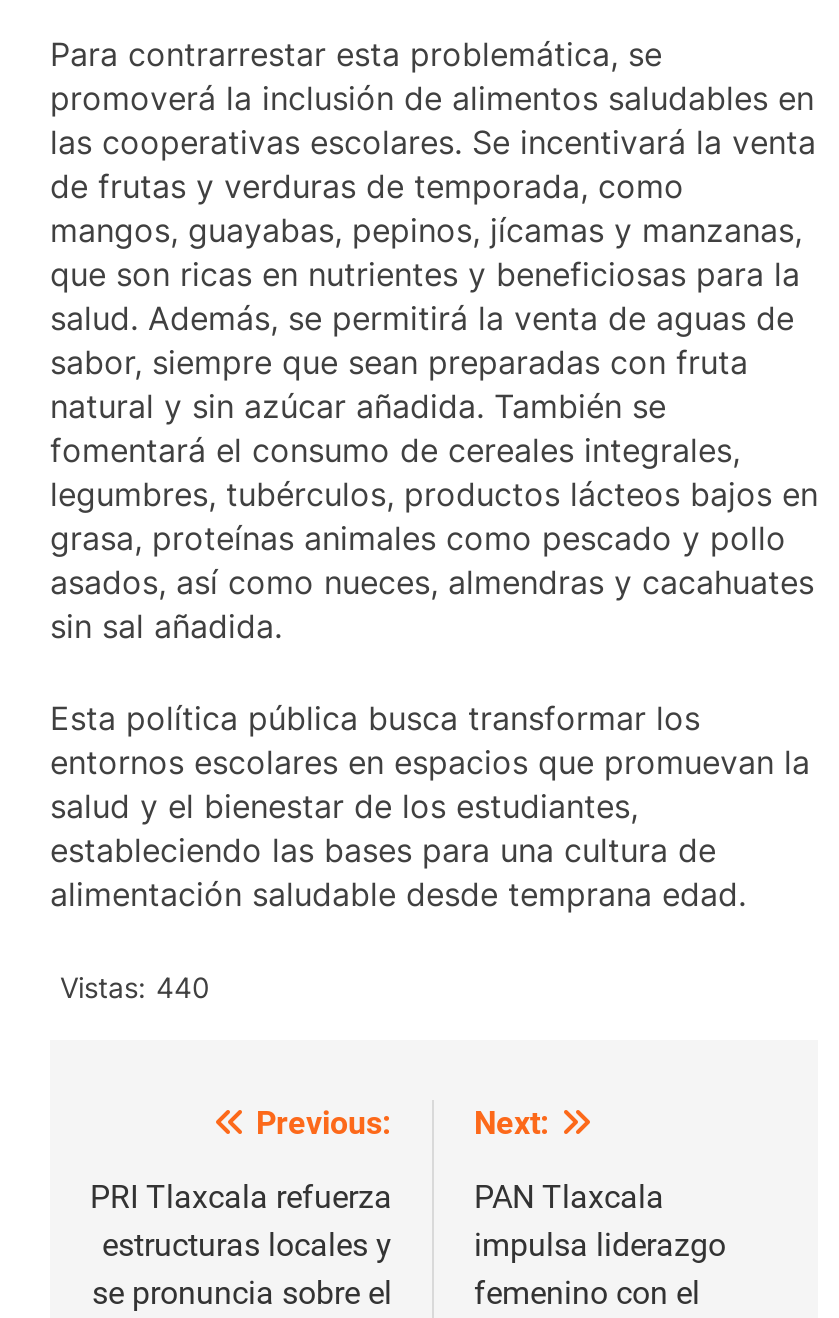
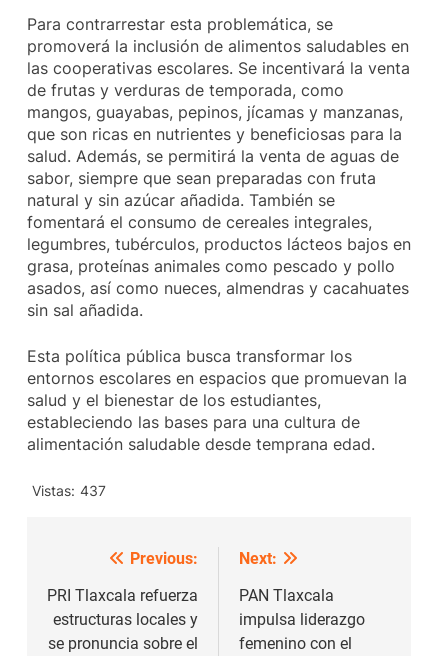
[60,971,210,1005] Vistas: 440 -> [32,482,106,499] Vistas: 437

